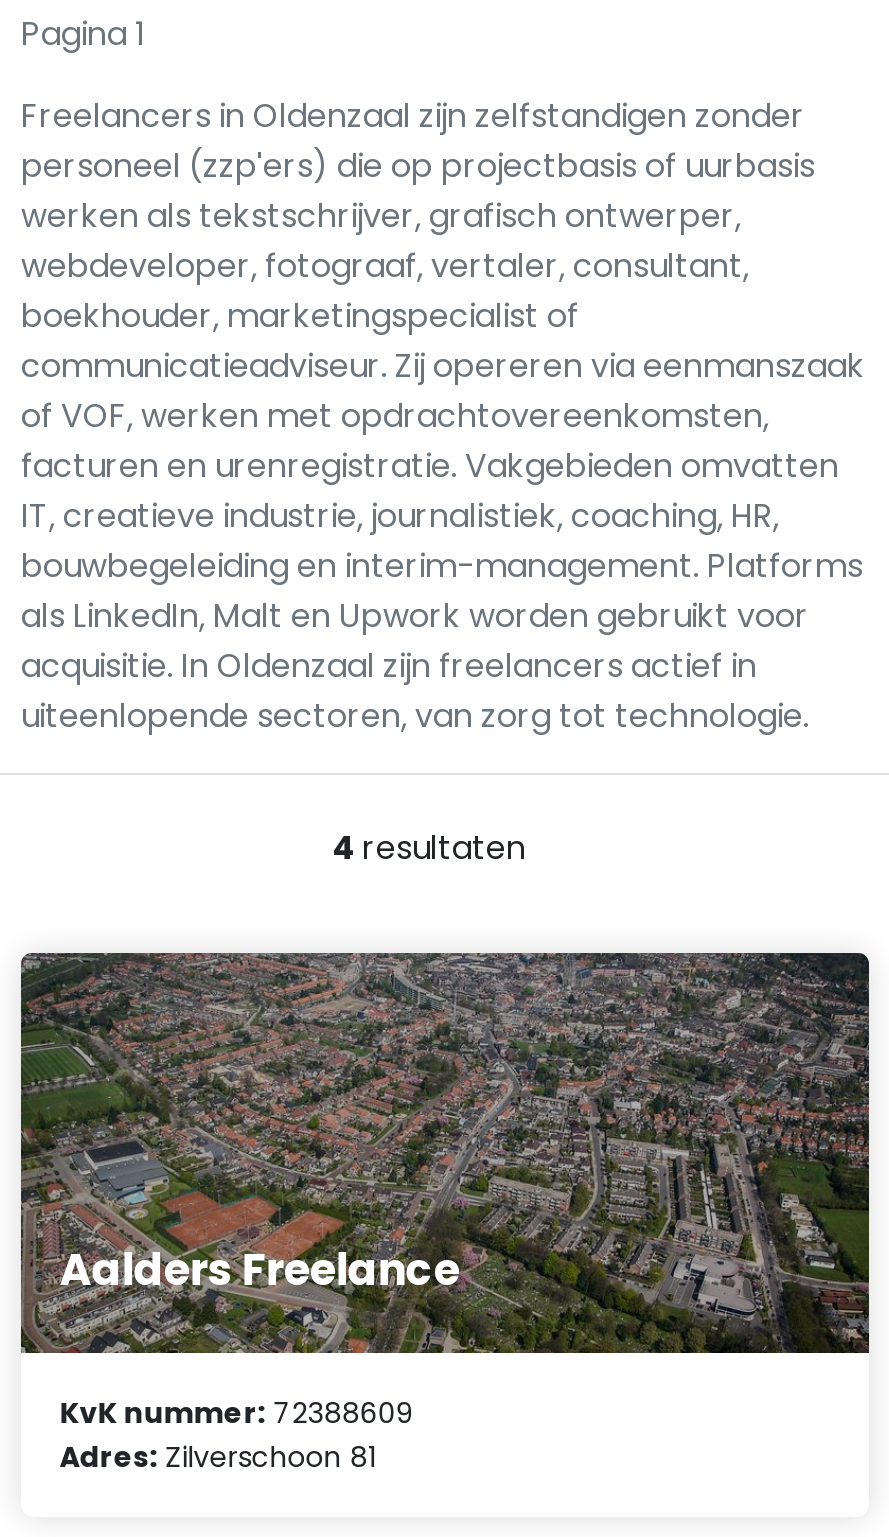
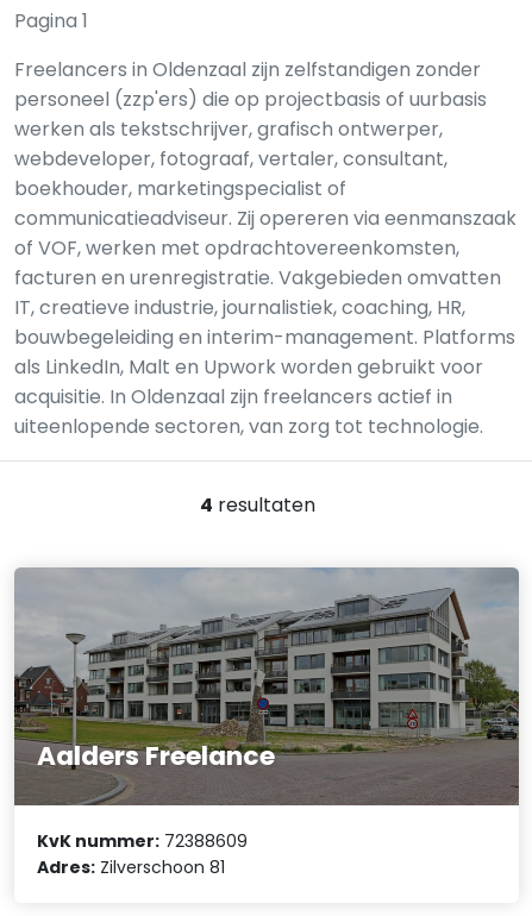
[21,953,869,1353] [image] -> [14,567,520,807] [image]

